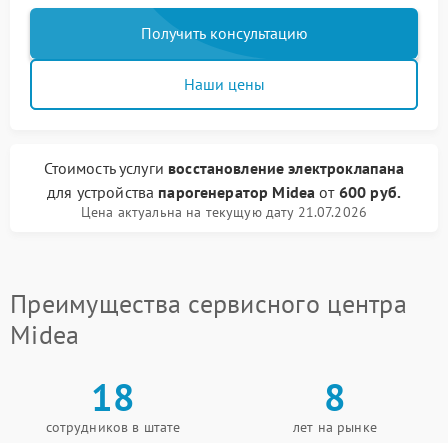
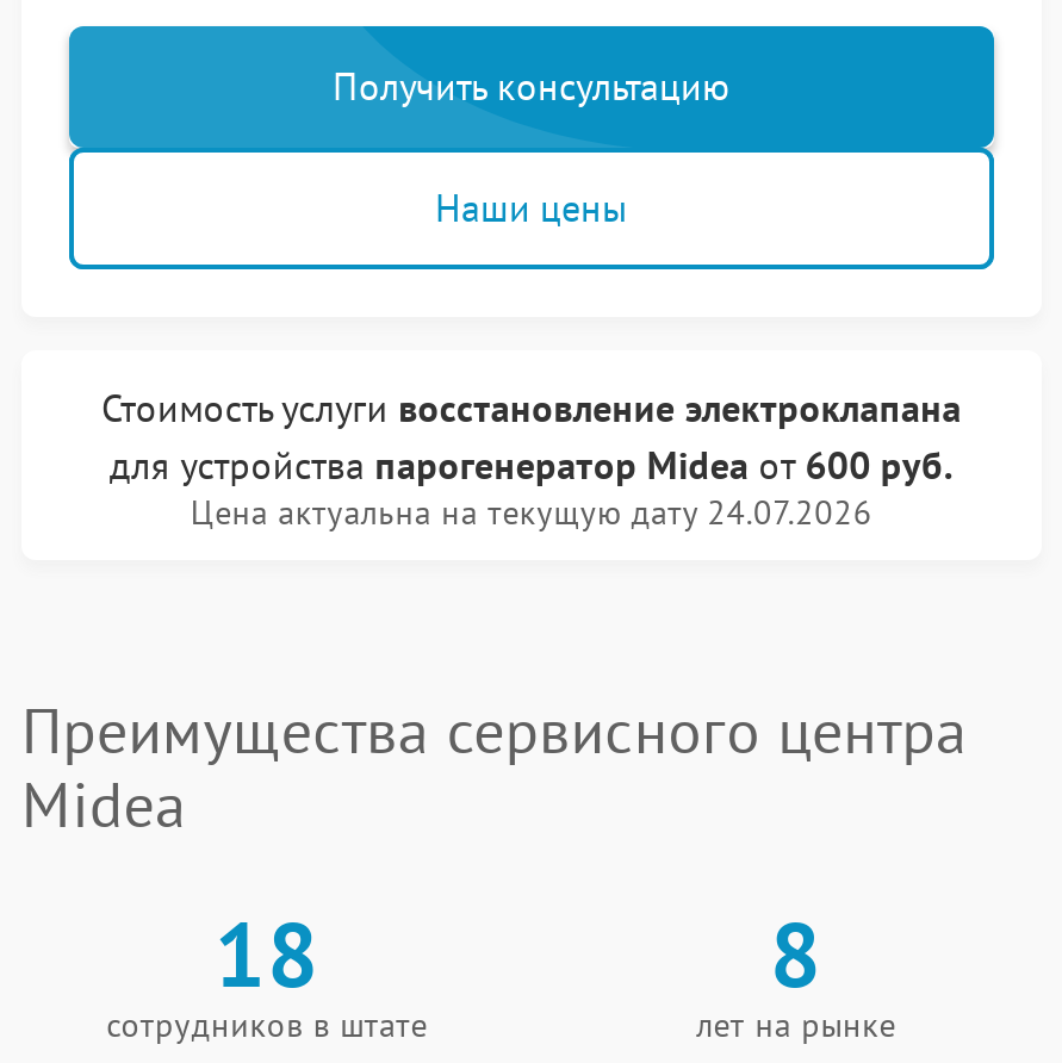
[81,203,367,221] Цена актуальна на текущую дату 21.07.2026 -> [190,491,873,534] Цена актуальна на текущую дату 24.07.2026

